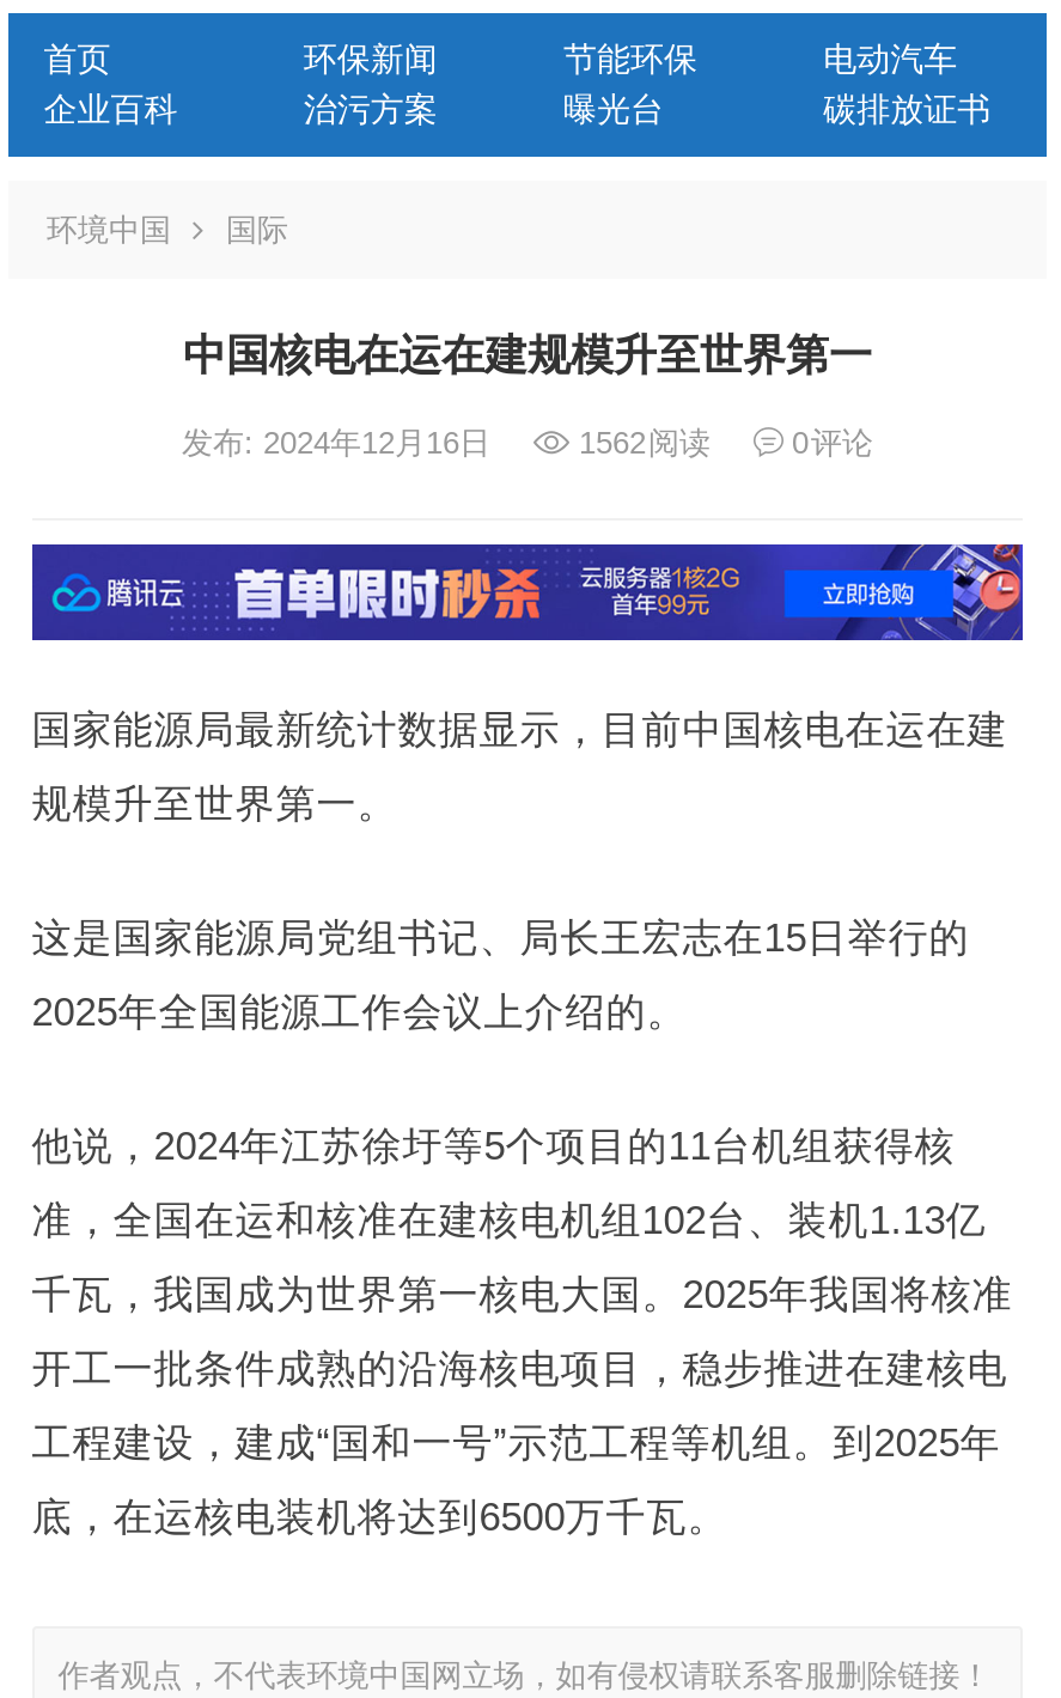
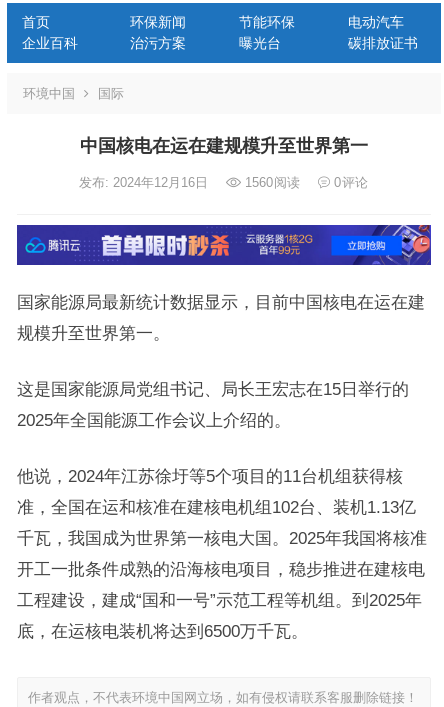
[182,425,873,461] 发布: 2024年12月16日 1562阅读 0评论 -> [79,175,368,190] 发布: 2024年12月16日 1560阅读 0评论

